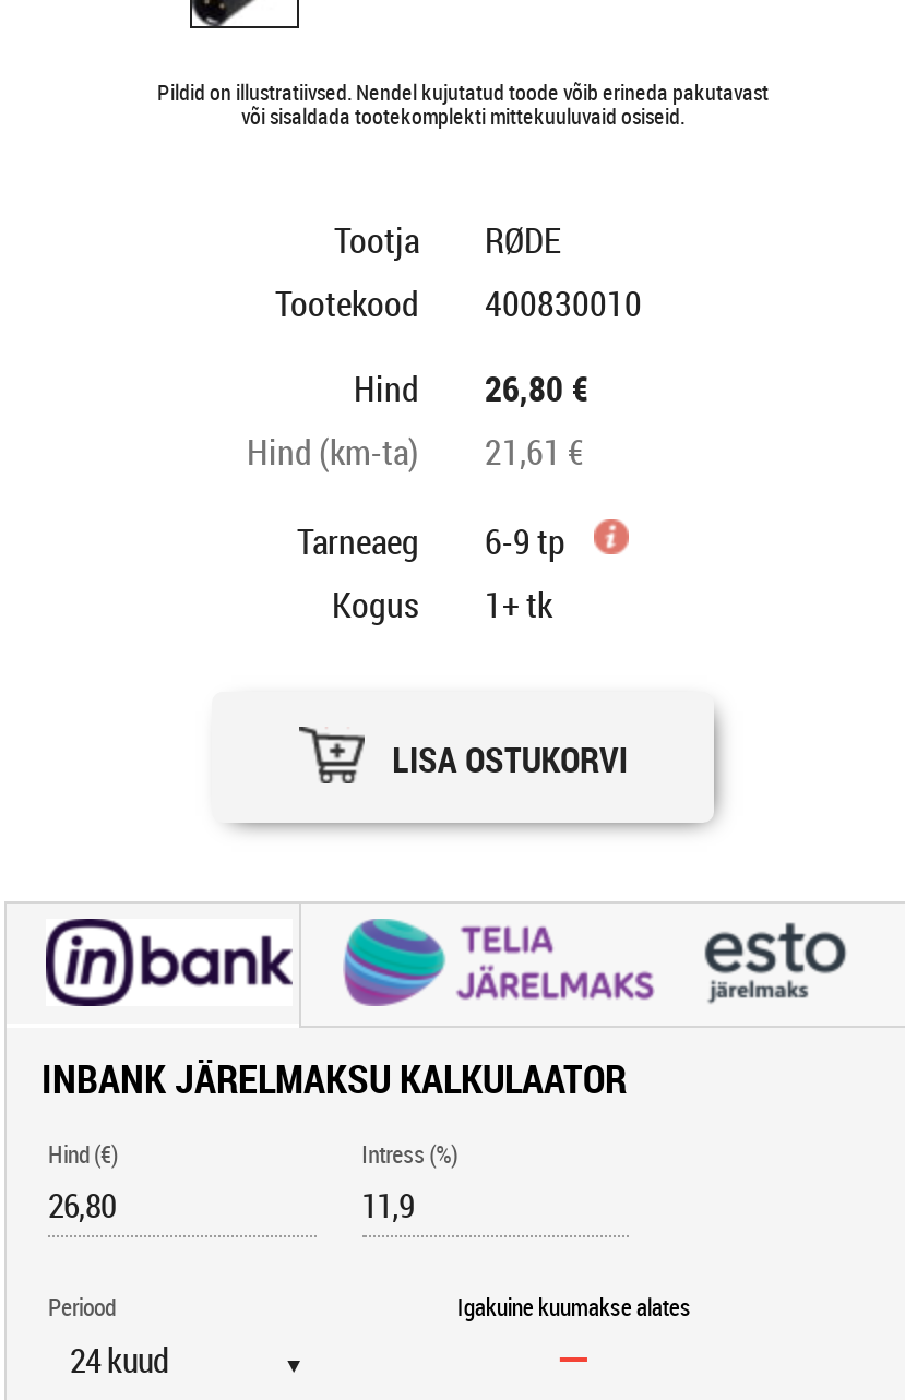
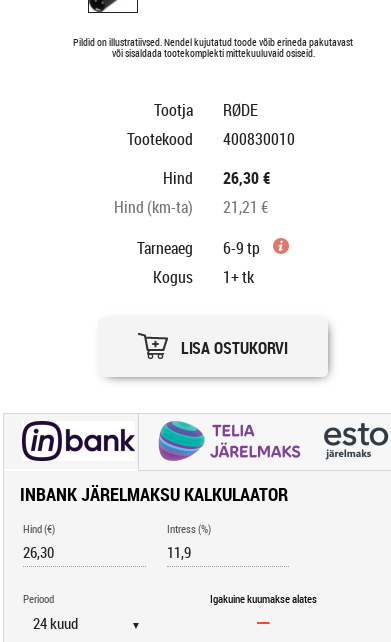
[354,364,590,412] Hind 26,80 € -> [163,167,271,189] Hind 26,30 €
[247,428,583,476] Hind (km-ta) 21,61 € -> [114,196,268,218] Hind (km-ta) 21,21 €

